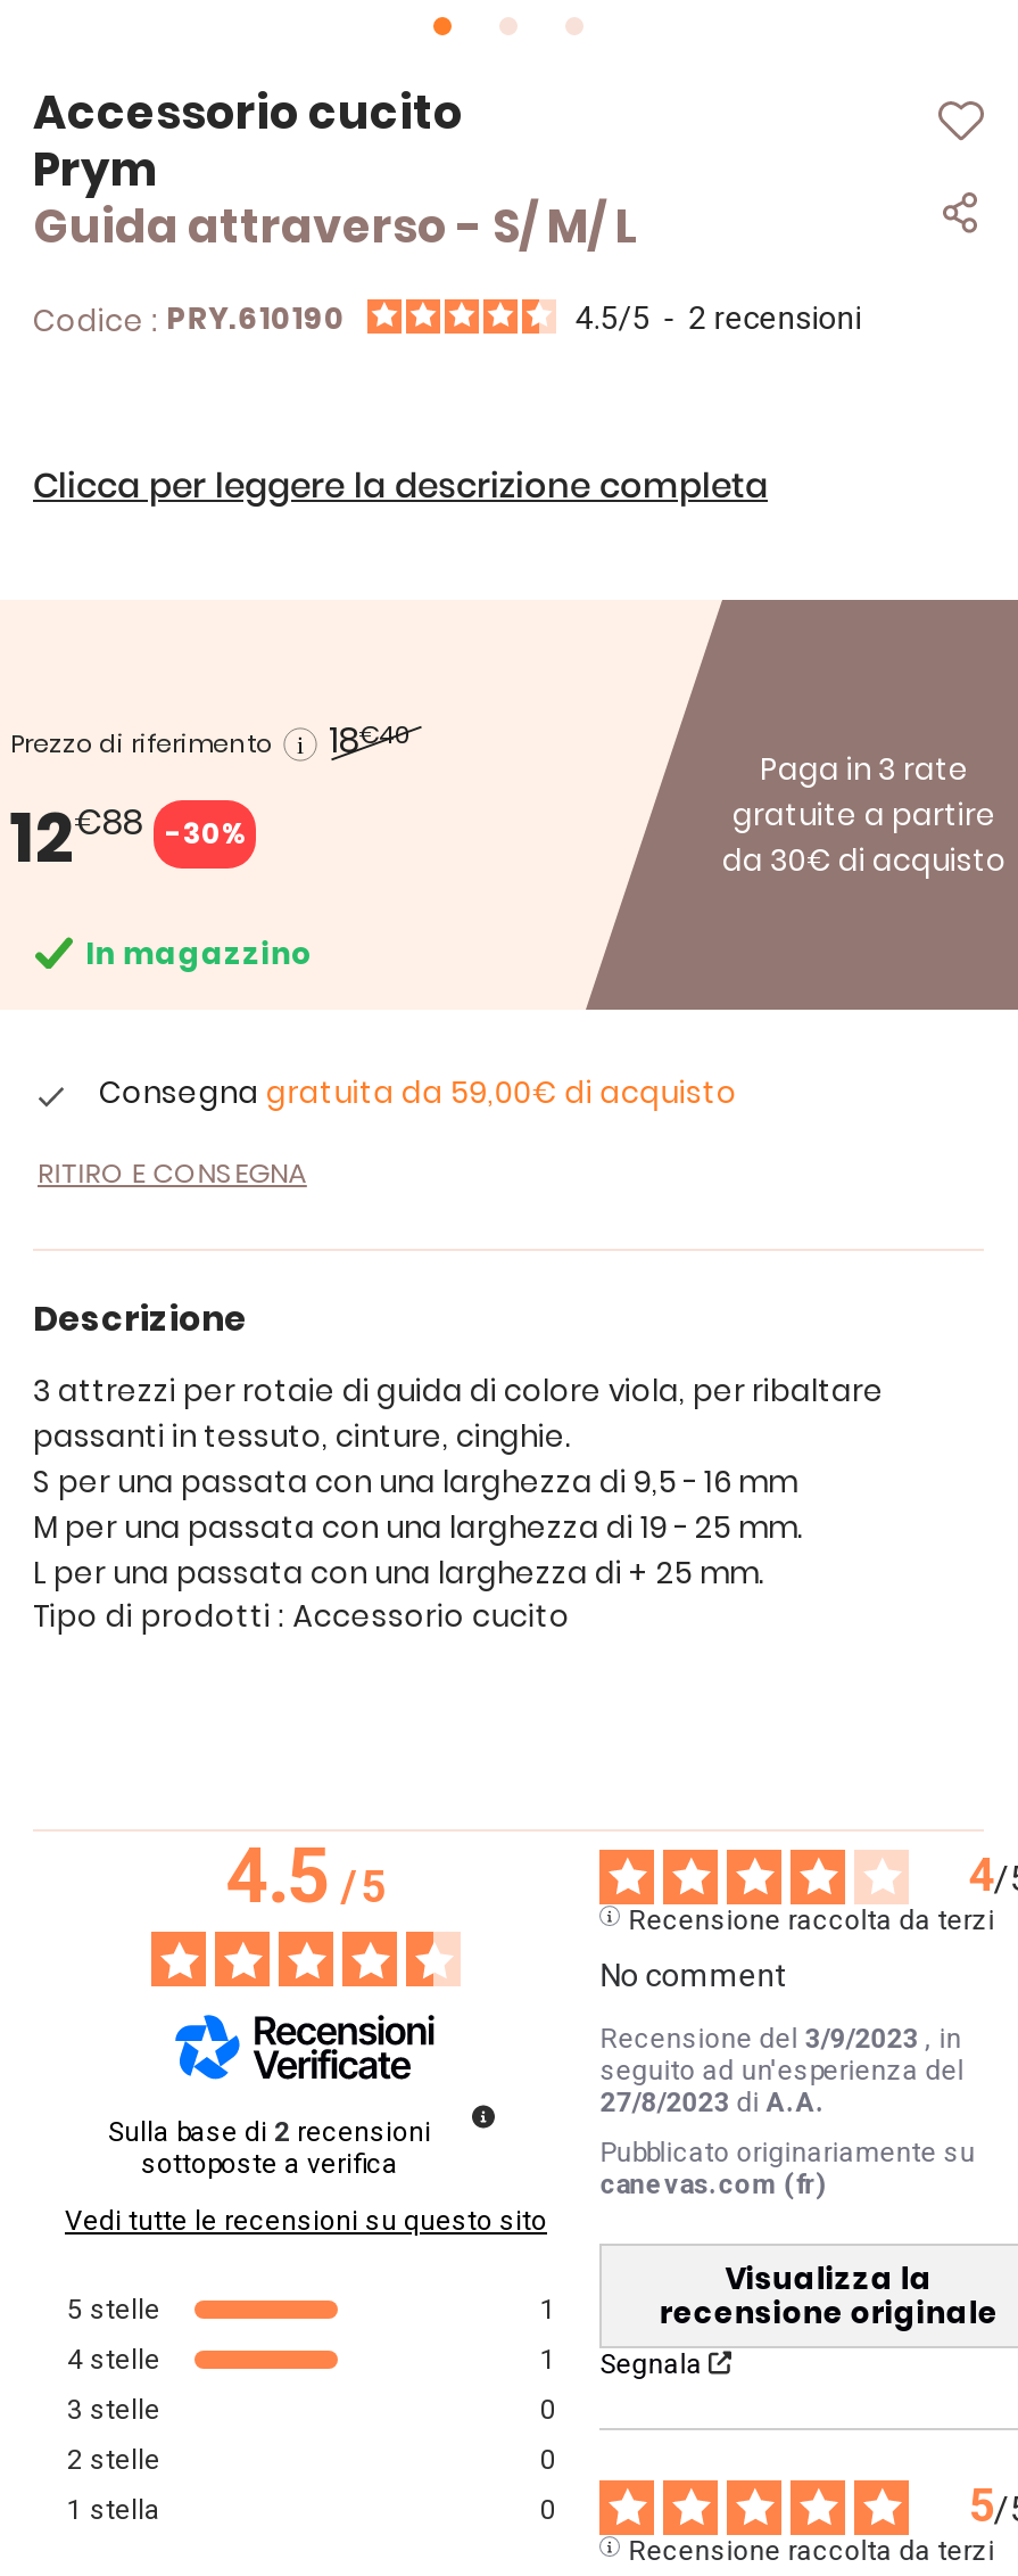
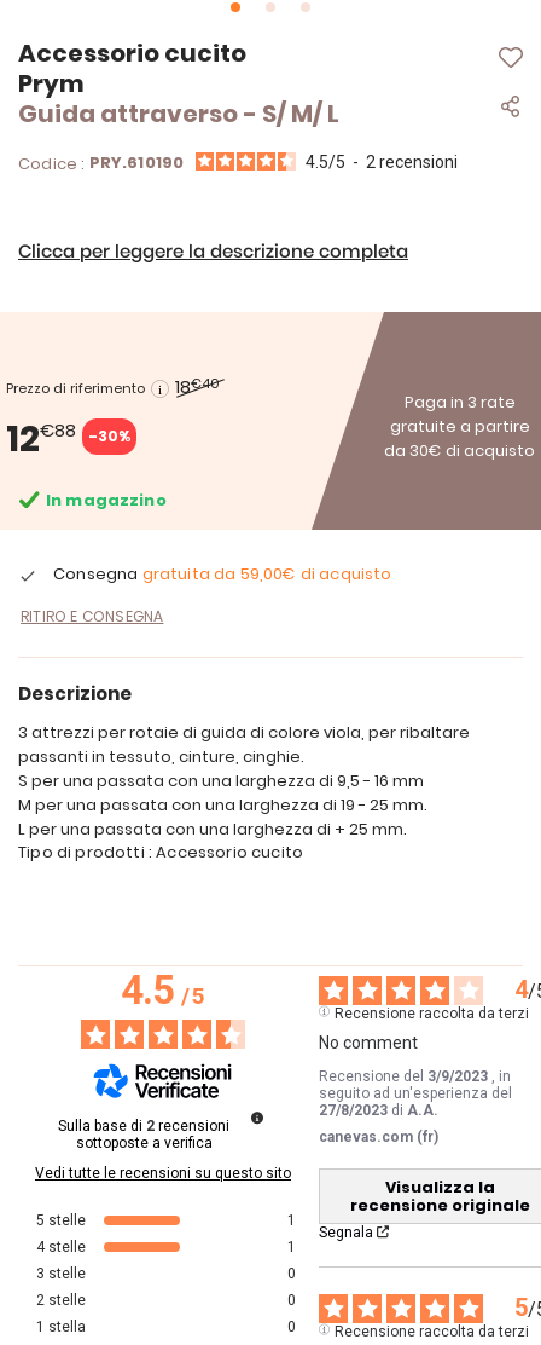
[600,2135,975,2167] Pubblicato originariamente su -> none

